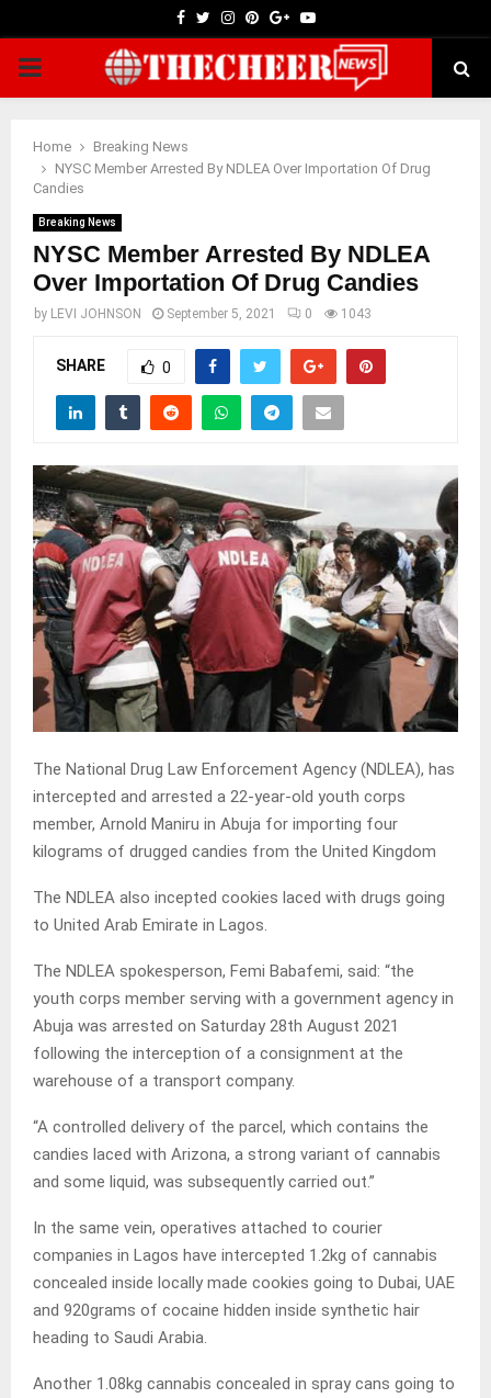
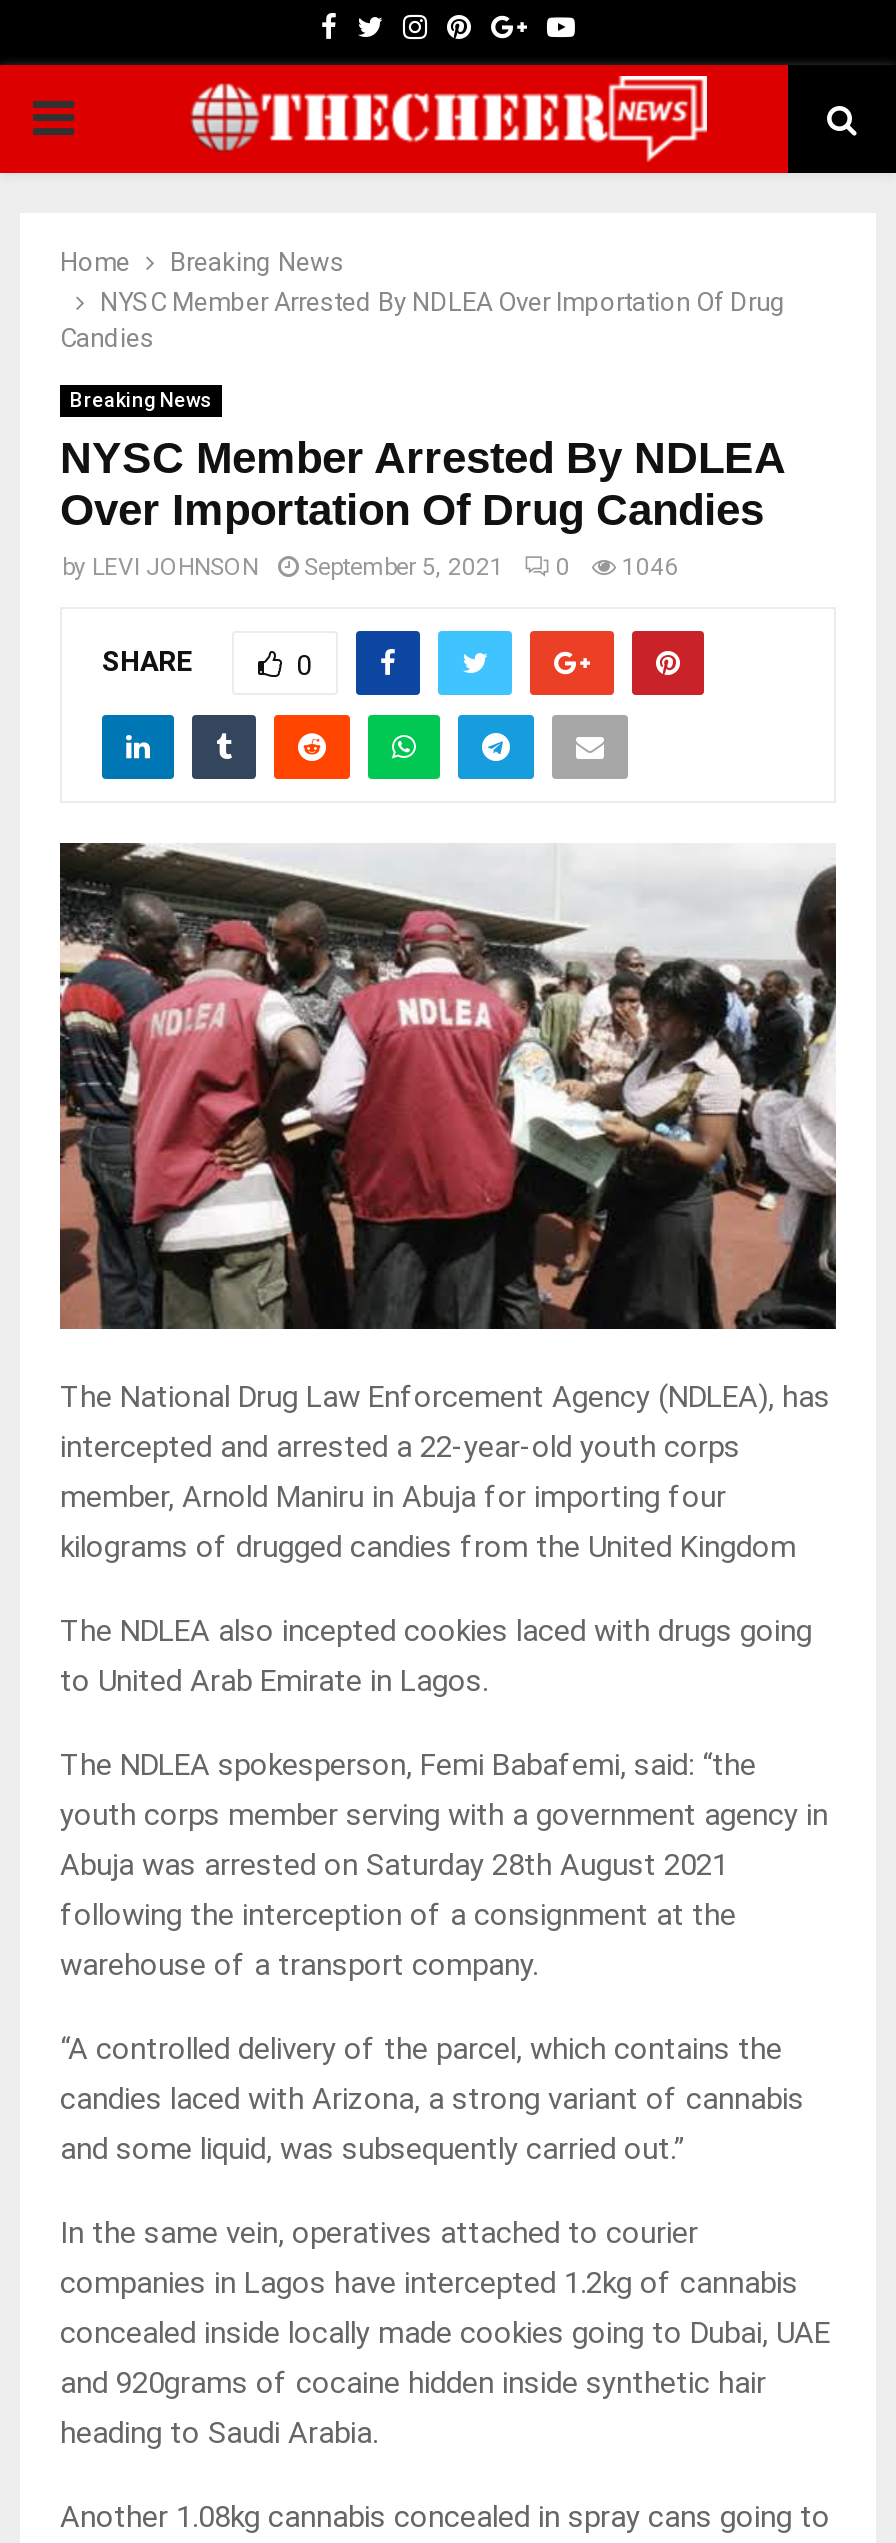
[34,306,372,322] by LEVI JOHNSON September 5, 2021 0 1043 -> [62,553,678,581] by LEVI JOHNSON September 5, 2021 0 1046

